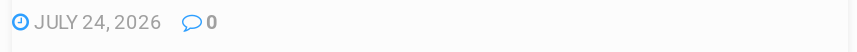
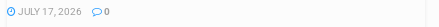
[30,11,218,33] JULY 24, 2026 0 -> [16,6,110,17] JULY 17, 2026 0

